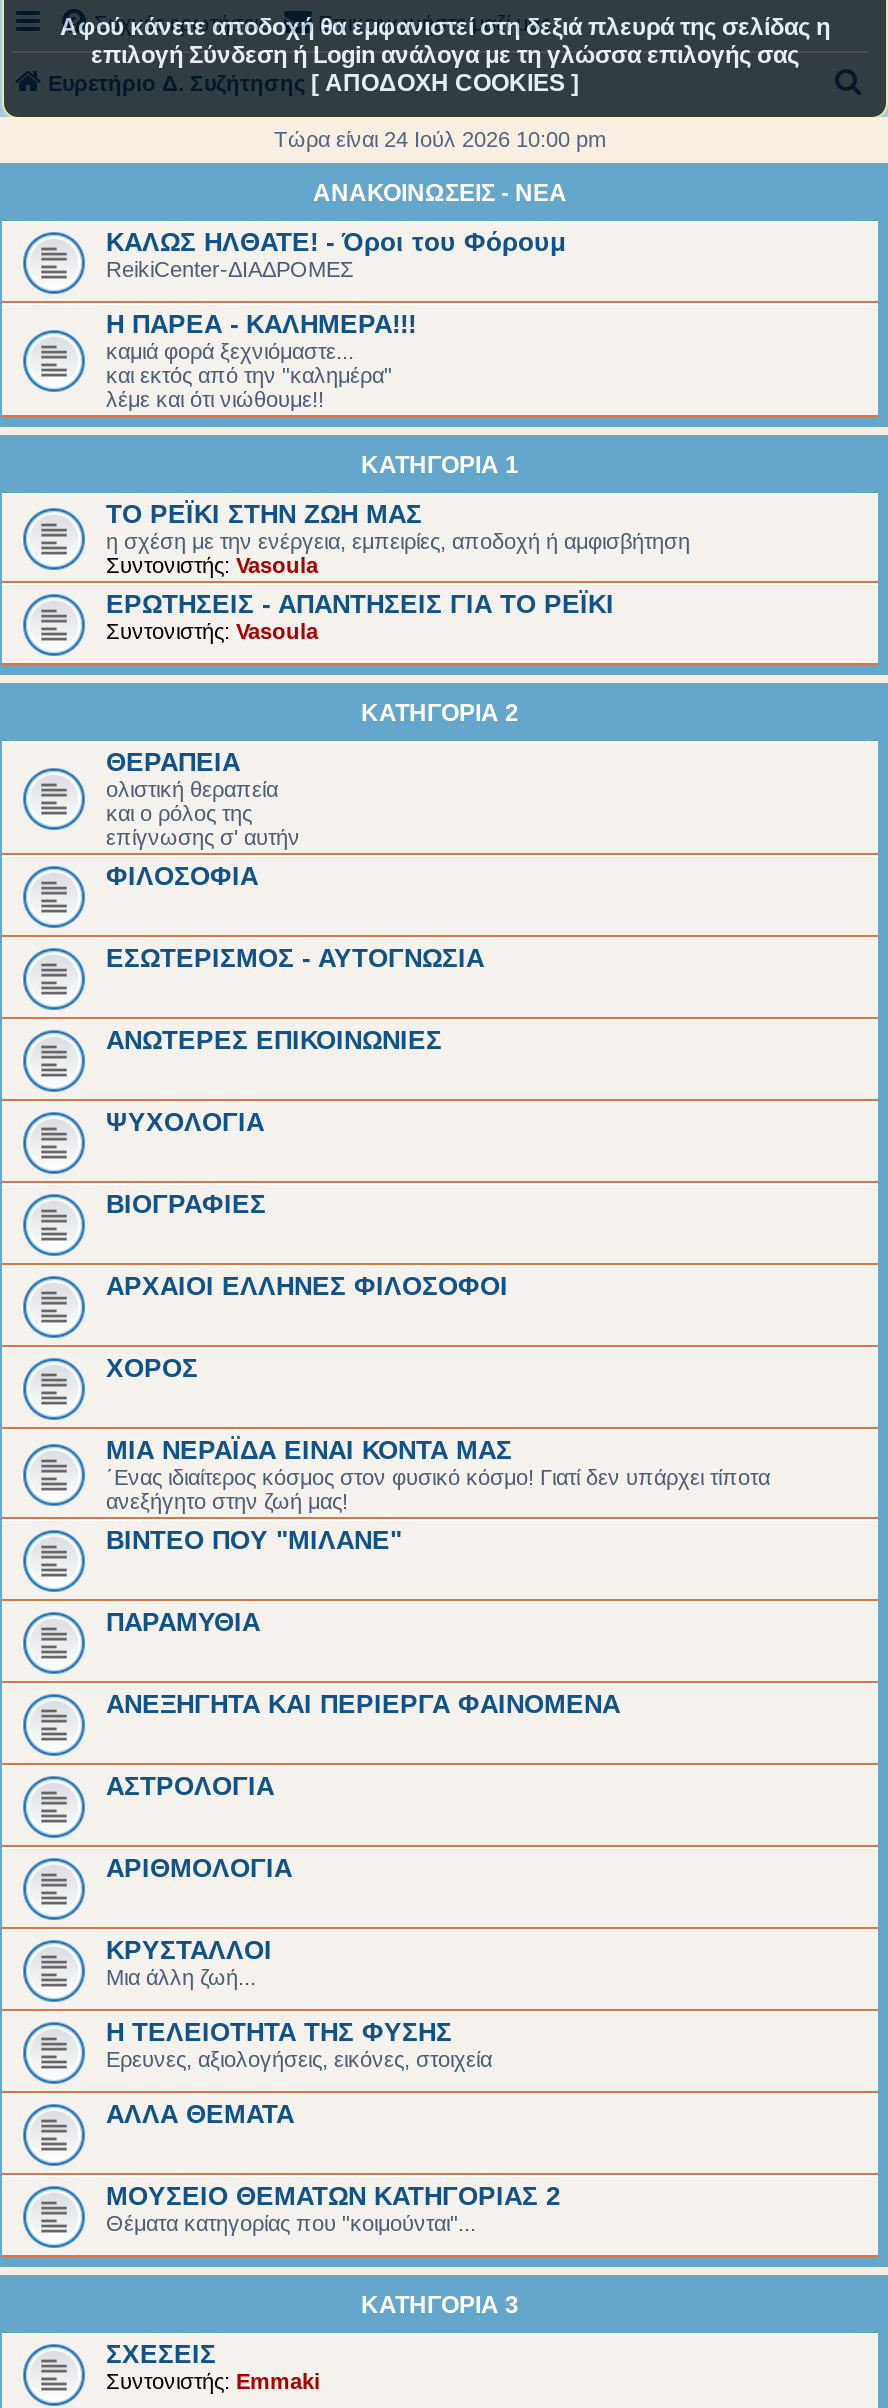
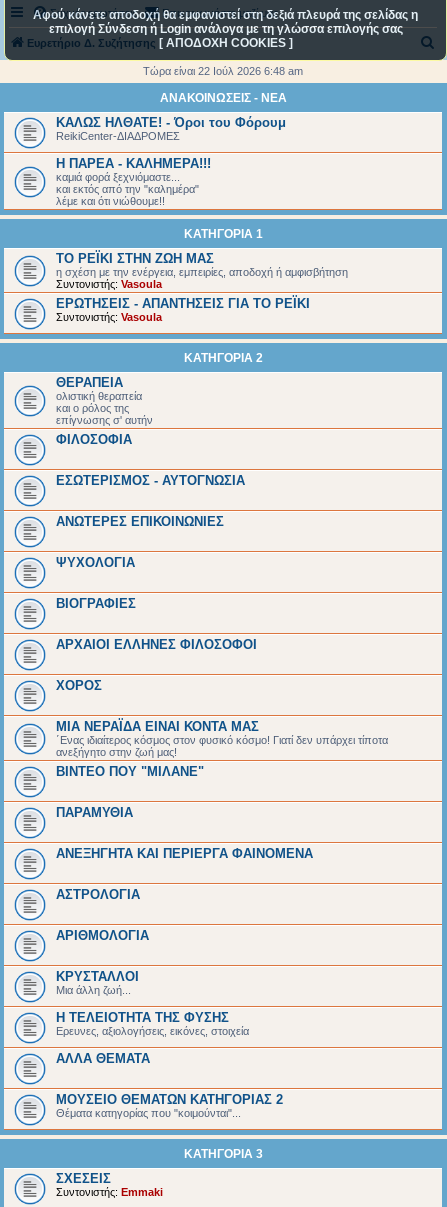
[274,127,606,151] Τώρα είναι 24 Ιούλ 2026 10:00 pm -> [143,65,303,77] Τώρα είναι 22 Ιούλ 2026 6:48 am

